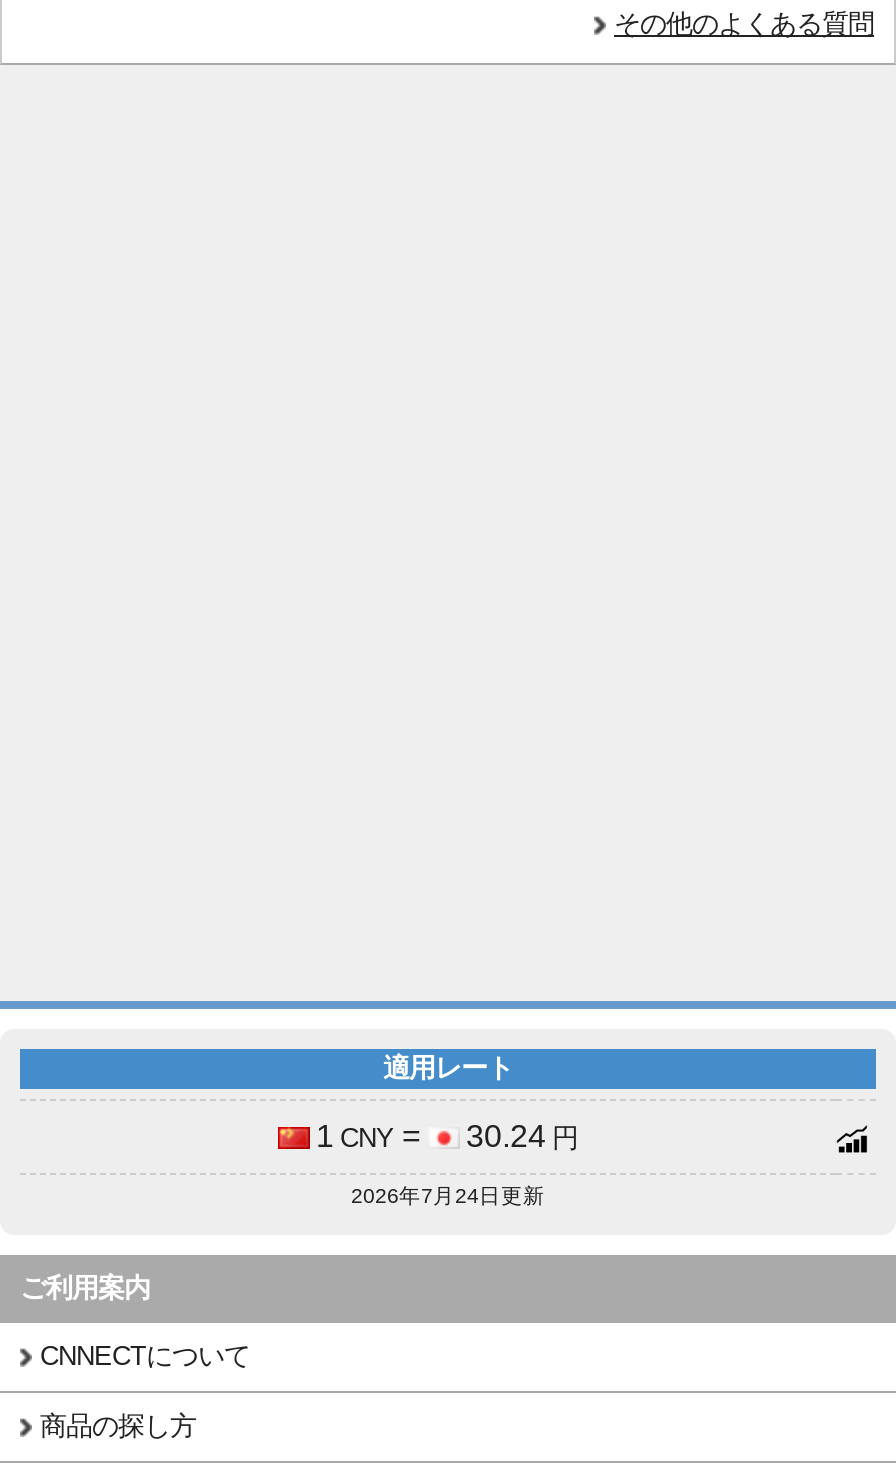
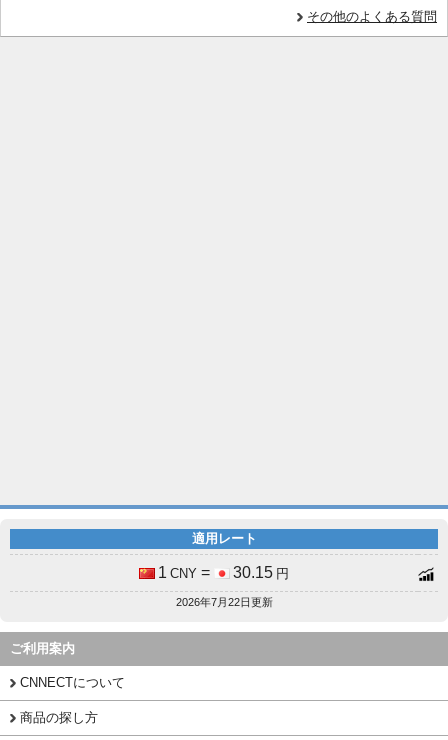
[316,1119,578,1153] 1 CNY = 30.24 円 -> [158,564,289,581] 1 CNY = 30.15 円
[351,1183,545,1207] 2026年7月24日更新 -> [175,596,272,608] 2026年7月22日更新

